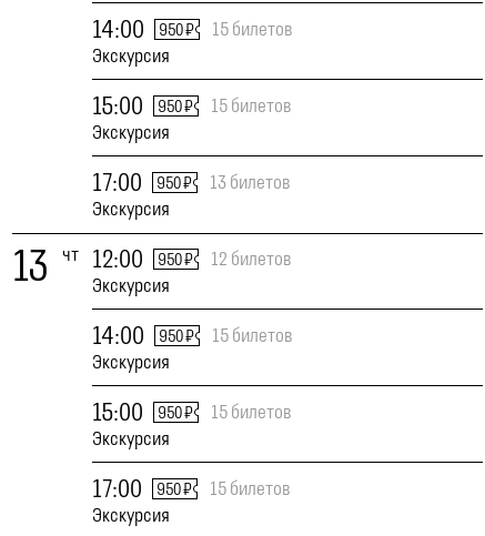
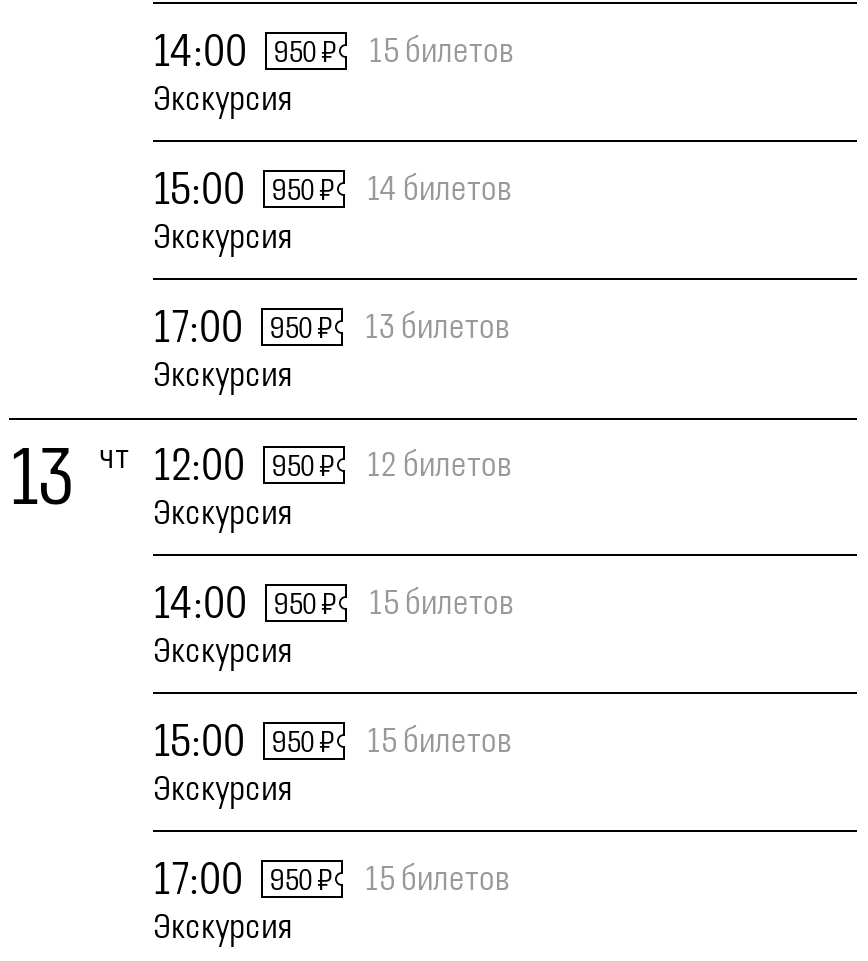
[92,90,291,121] 15:00 950 ₽ 15 билетов -> [153,160,511,216] 15:00 950 ₽ 14 билетов

